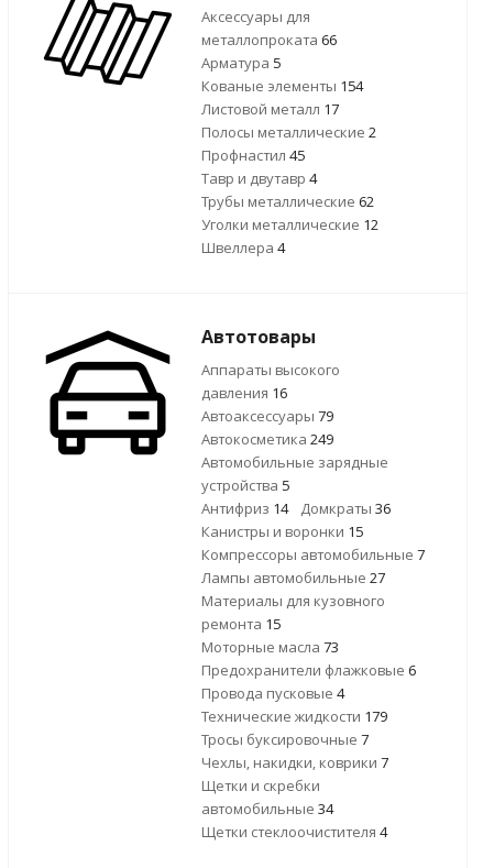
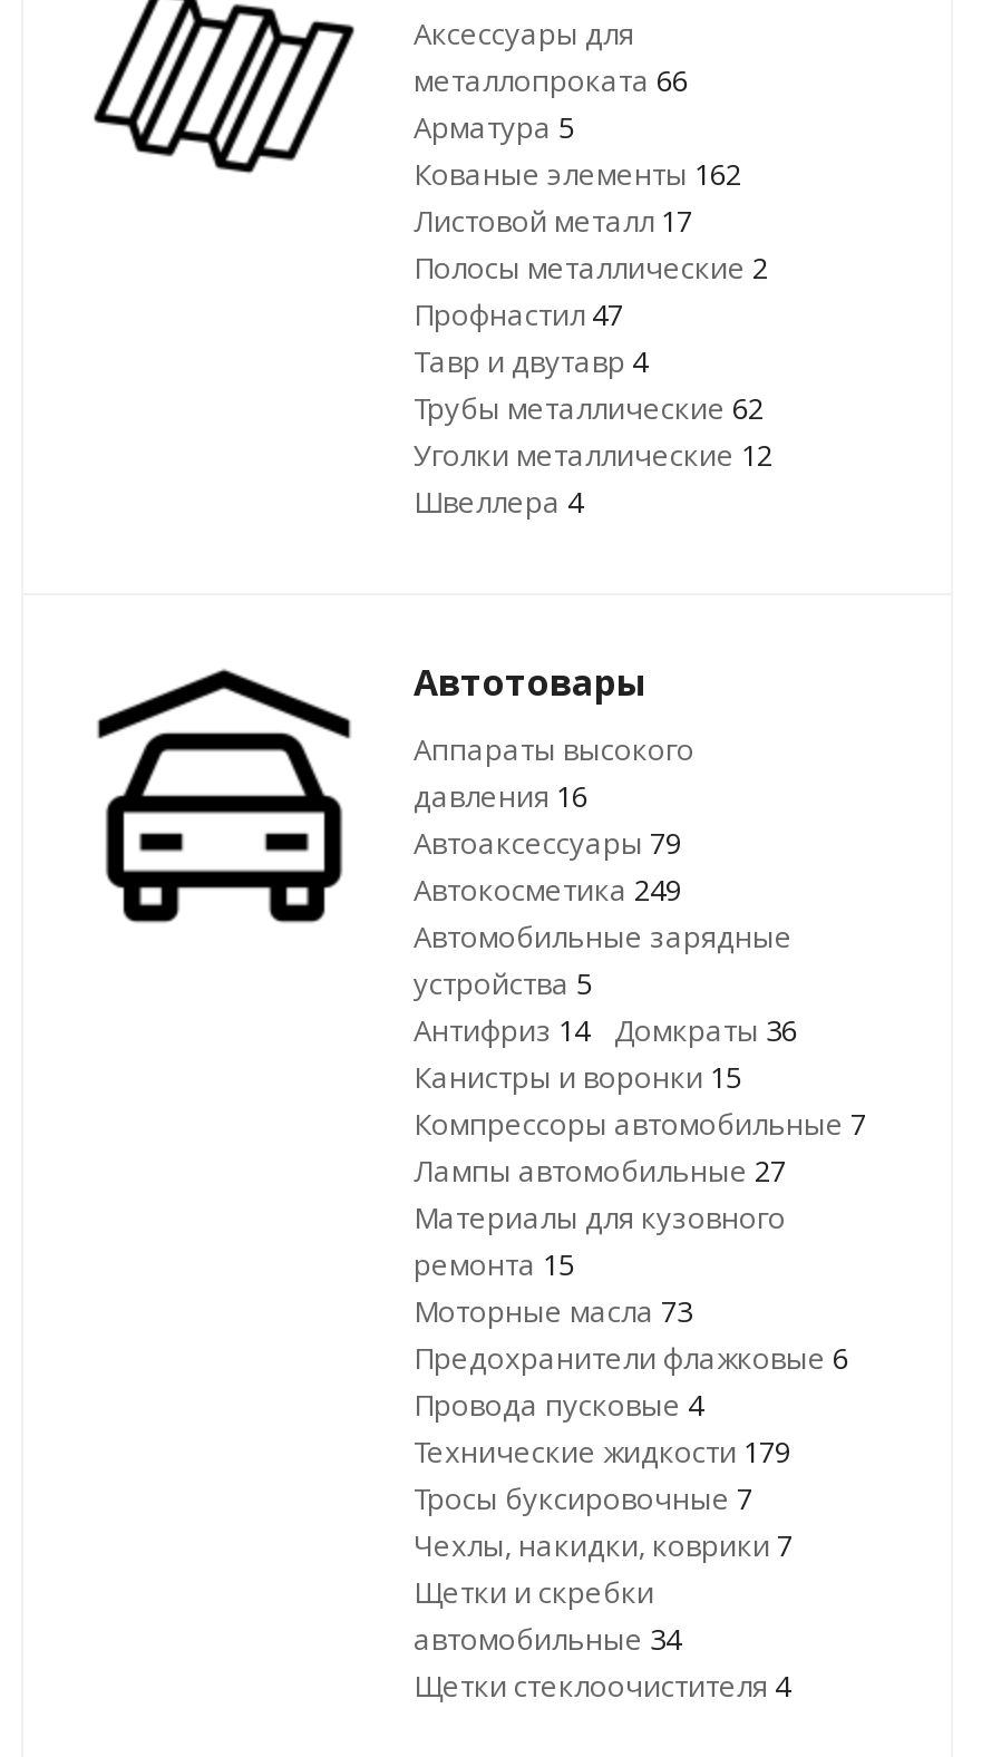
[201,76,363,96] Кованые элементы 154 -> [414,154,741,194] Кованые элементы 162
[201,145,305,165] Профнастил 45 -> [414,294,623,334] Профнастил 47

